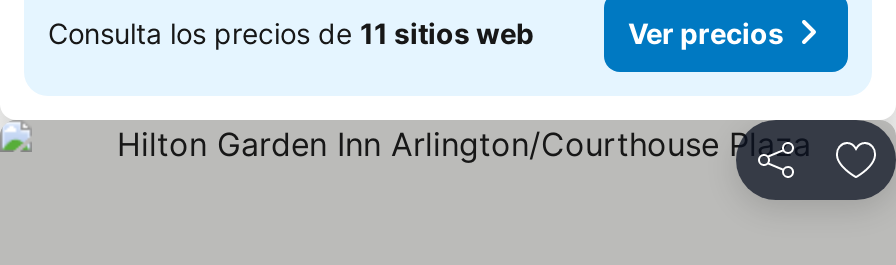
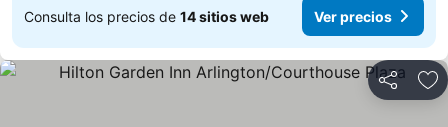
[48,15,534,49] Consulta los precios de 11 sitios web -> [24,7,269,24] Consulta los precios de 14 sitios web

